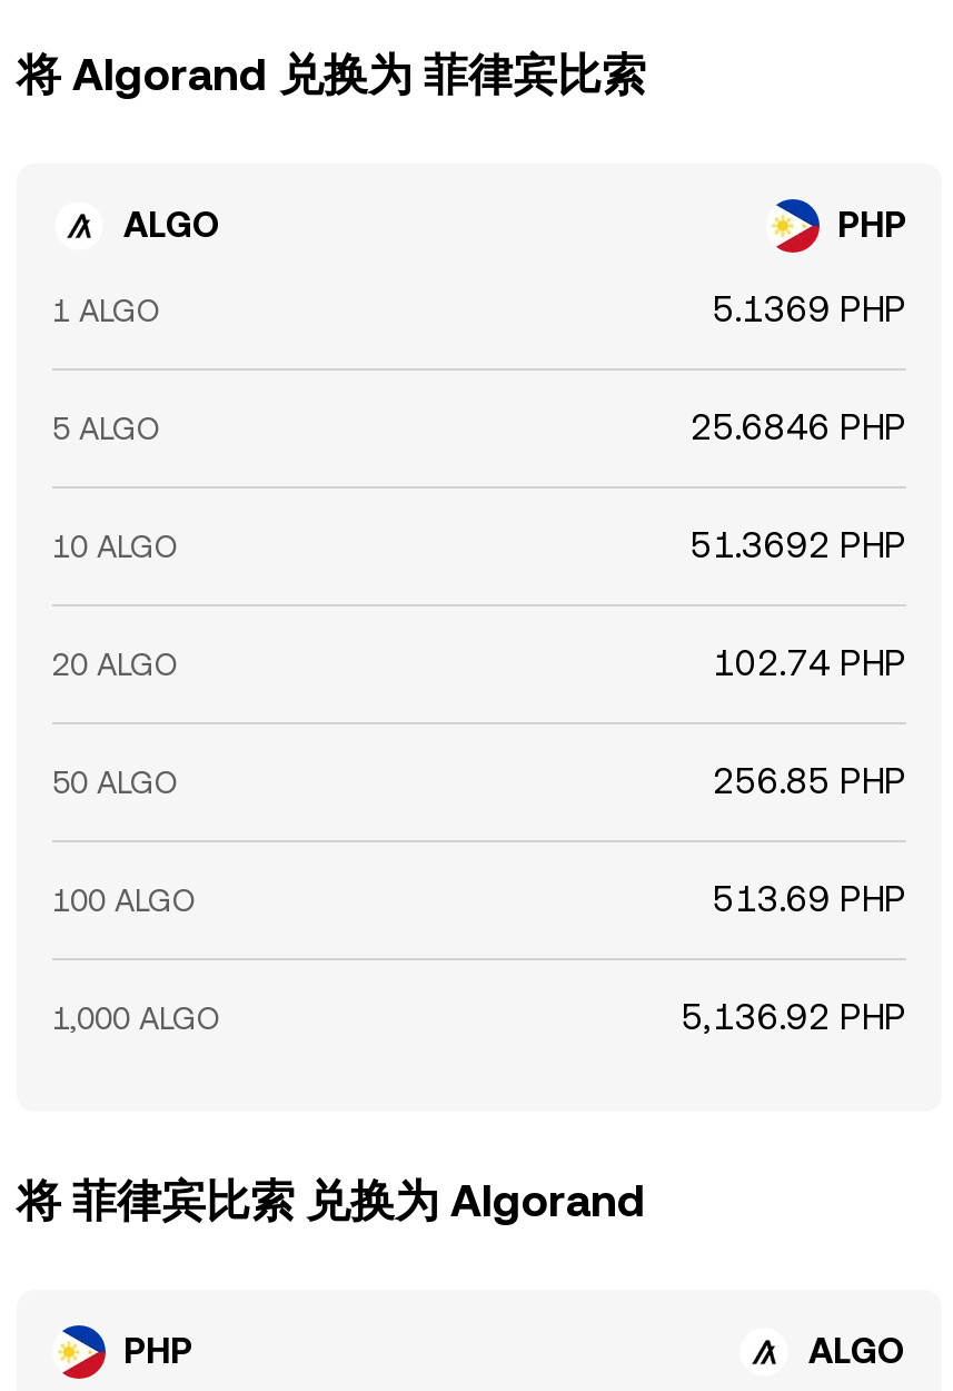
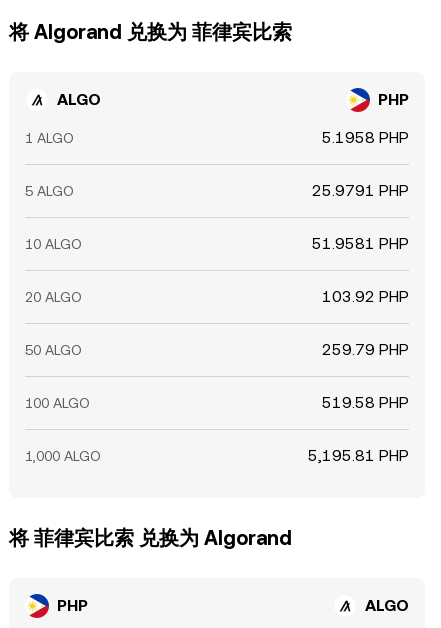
[713,288,906,331] 5.1369 PHP -> [322,128,409,147] 5.1958 PHP
[691,406,906,448] 25.6846 PHP -> [312,181,409,200] 25.9791 PHP
[691,524,906,566] 51.3692 PHP -> [312,234,409,253] 51.9581 PHP
[713,642,906,684] 102.74 PHP -> [322,287,409,306] 103.92 PHP
[713,760,906,802] 256.85 PHP -> [322,340,409,359] 259.79 PHP
[713,878,906,920] 513.69 PHP -> [322,393,409,412] 519.58 PHP
[682,996,906,1038] 5,136.92 PHP -> [308,446,409,465] 5,195.81 PHP

